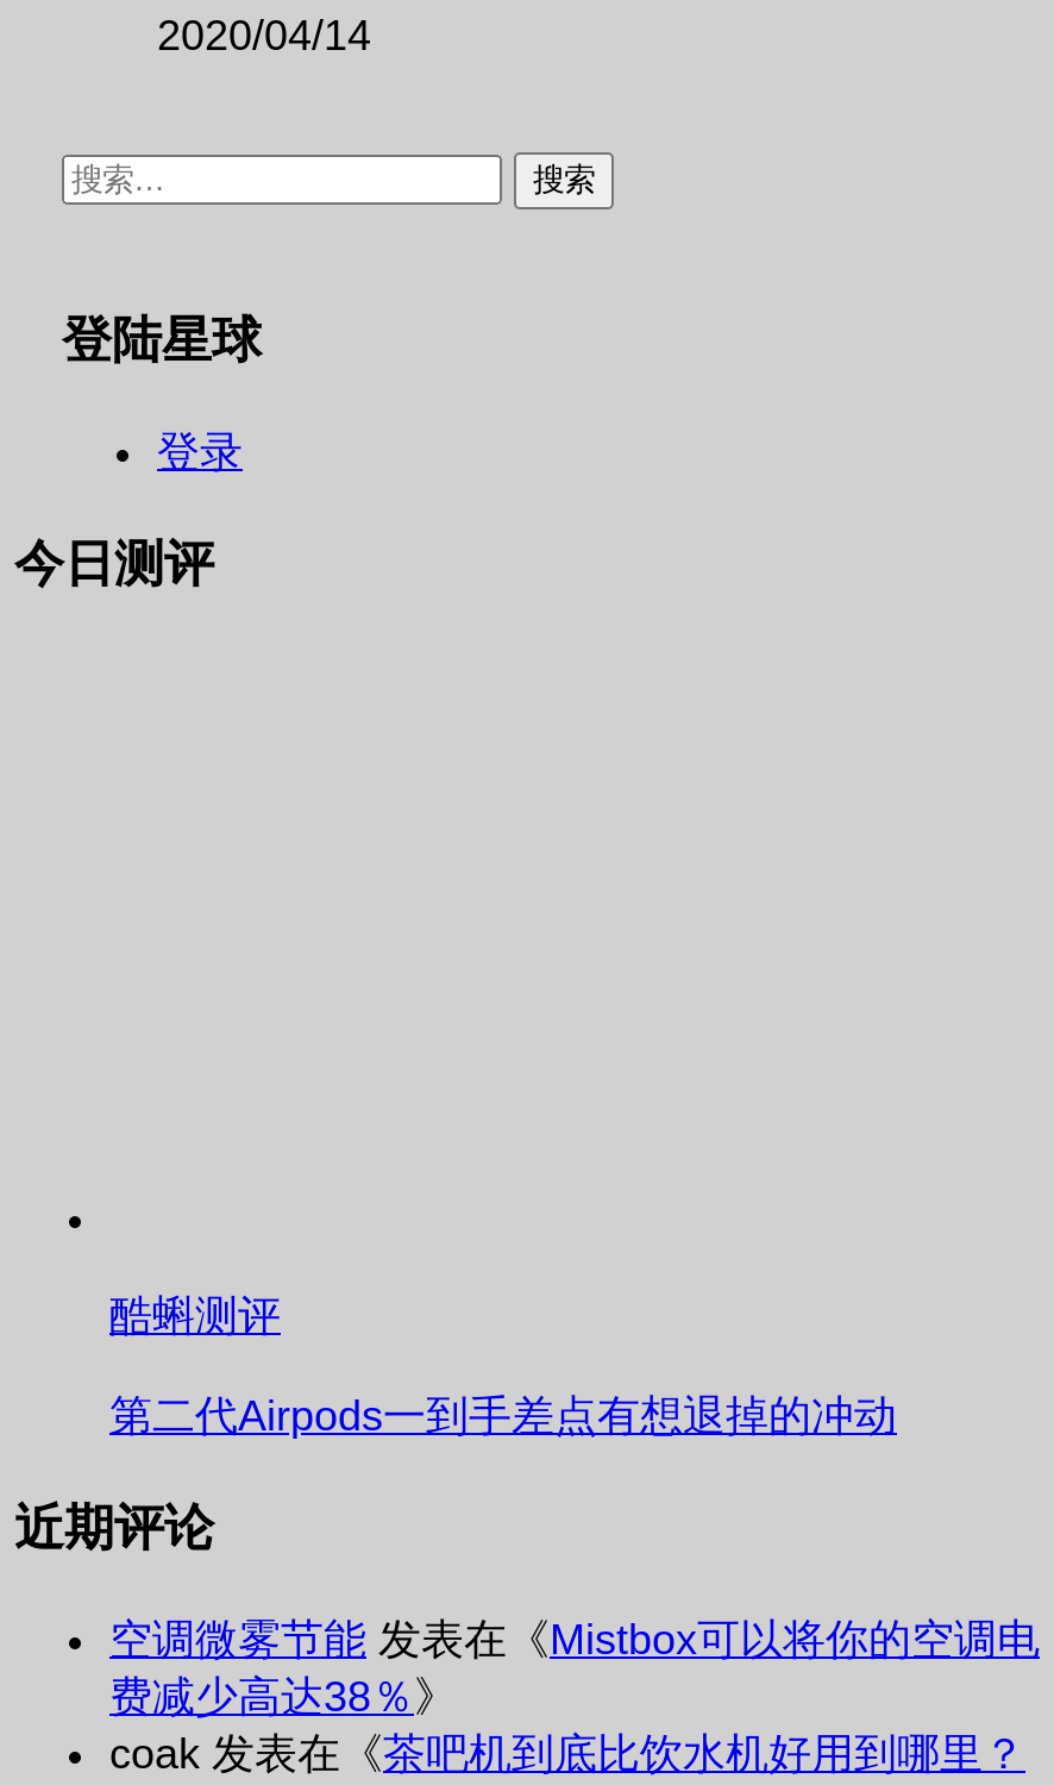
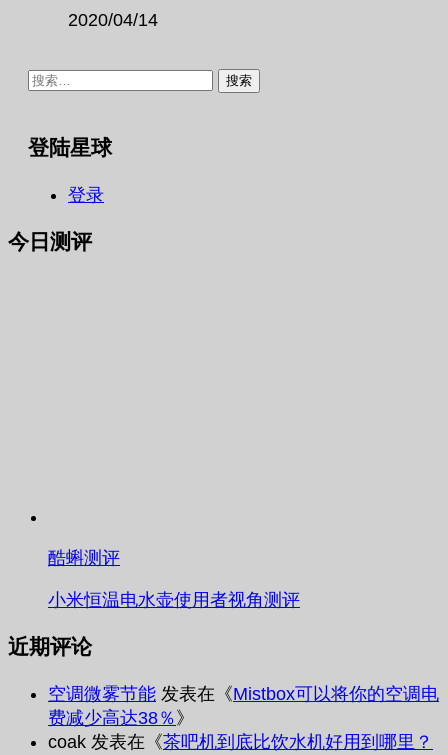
[109,1392,897,1439] 第二代Airpods一到手差点有想退掉的冲动 -> [48,590,300,610] 小米恒温电水壶使用者视角测评

